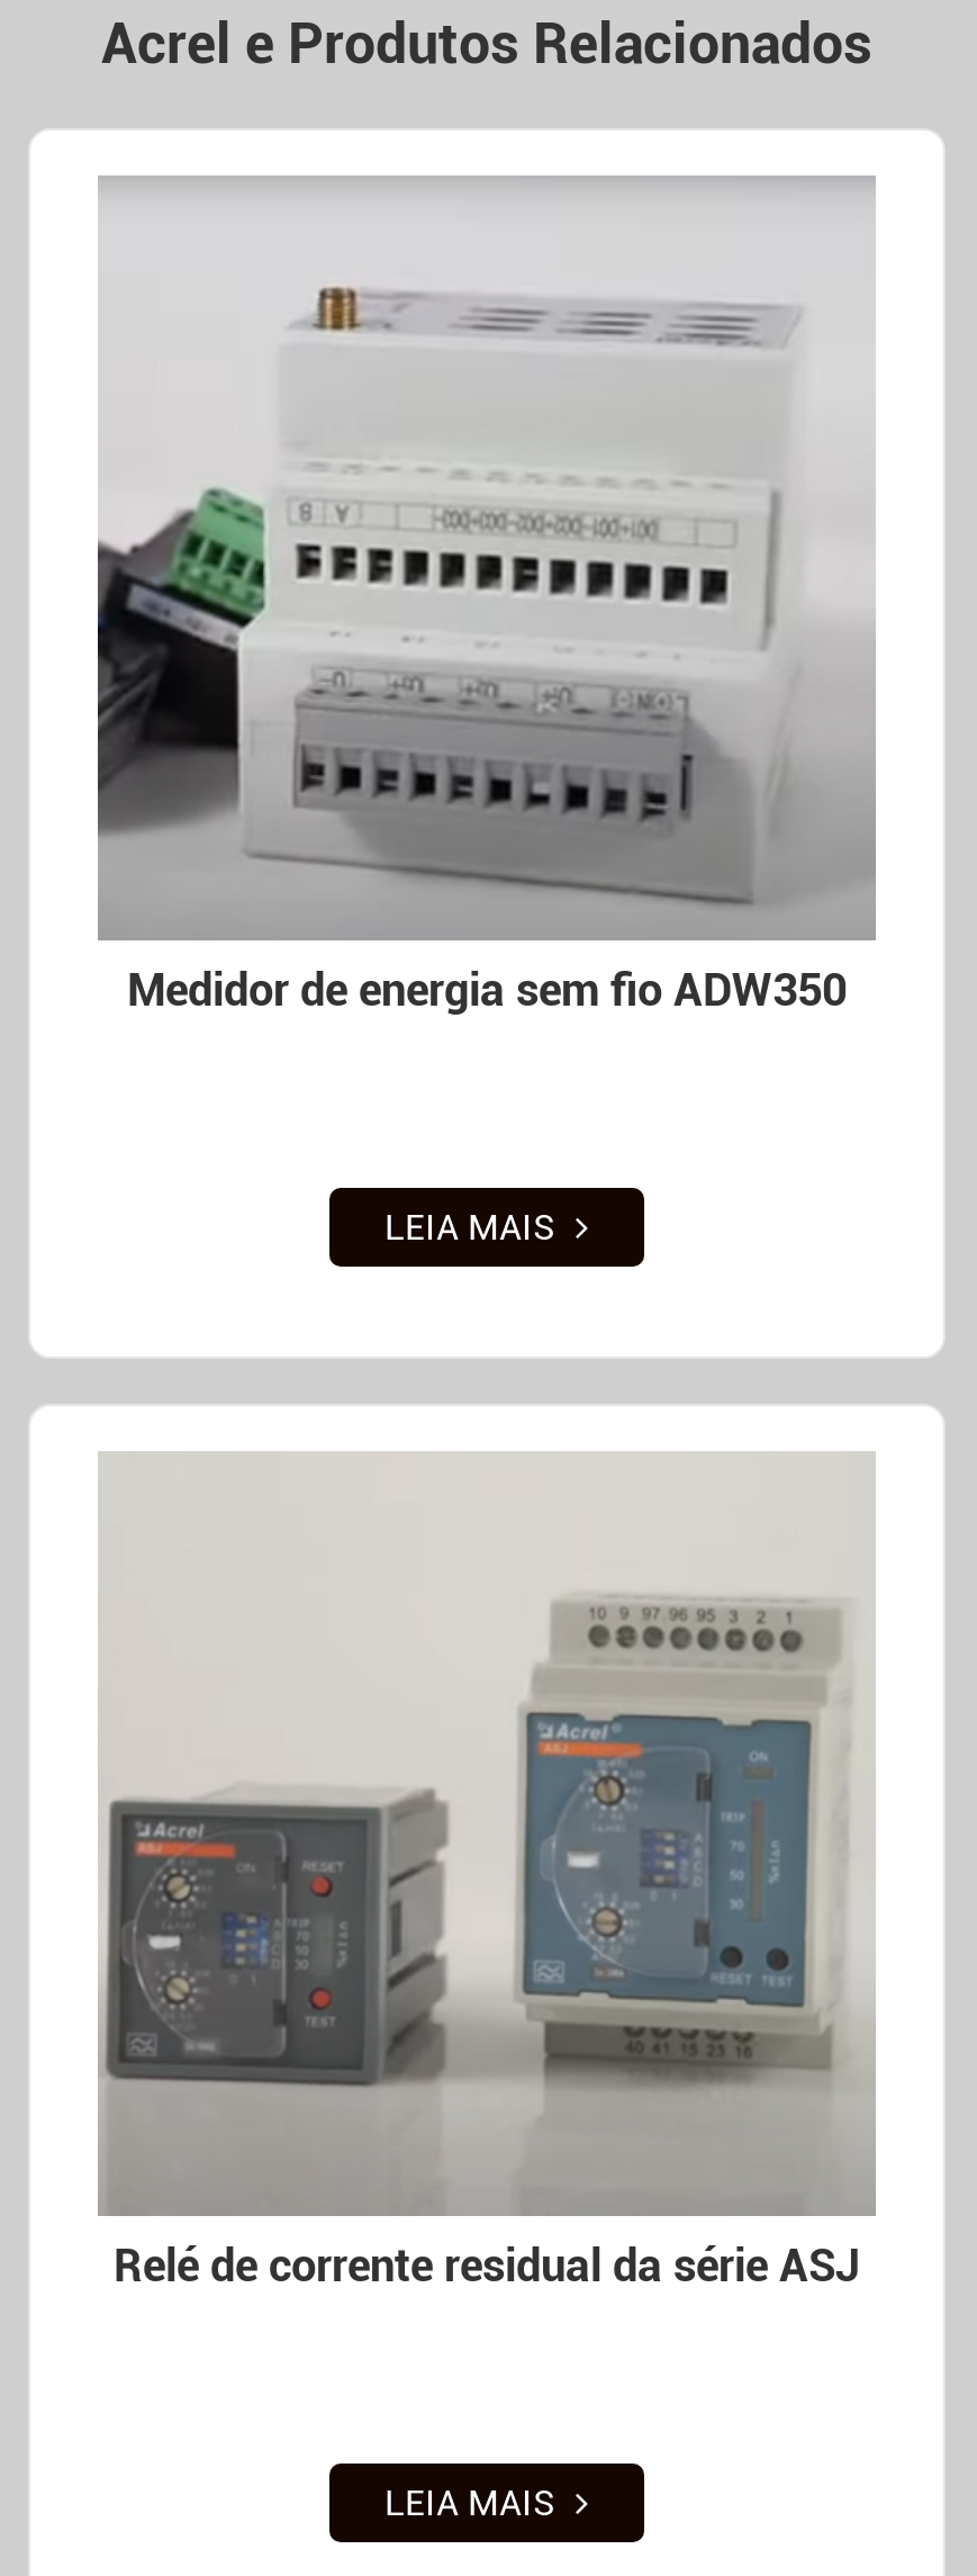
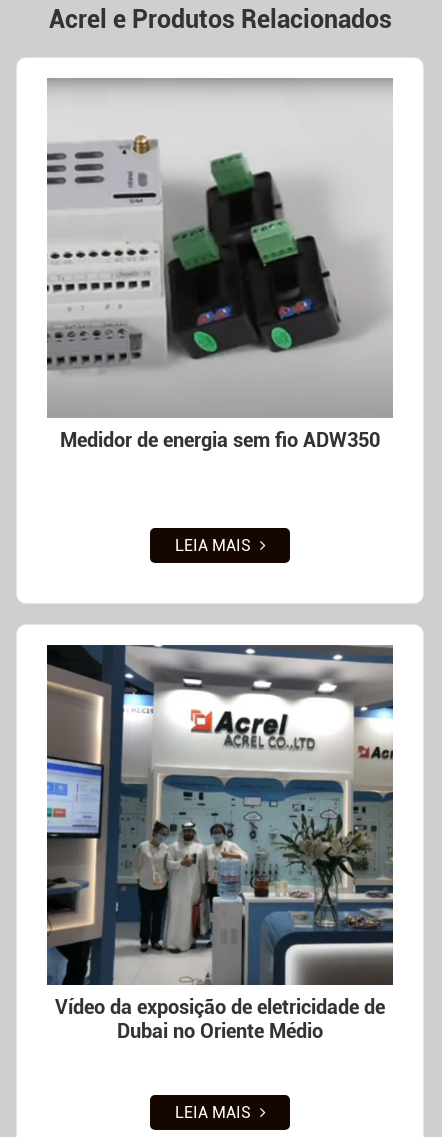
[98,286,813,907] [image] -> [46,128,362,402] [image]
[98,1451,876,2293] [image] | Relé de corrente residual da série ASJ -> [46,644,394,1043] [image] | Vídeo da exposição de eletricidade de | Dubai no Oriente Médio

